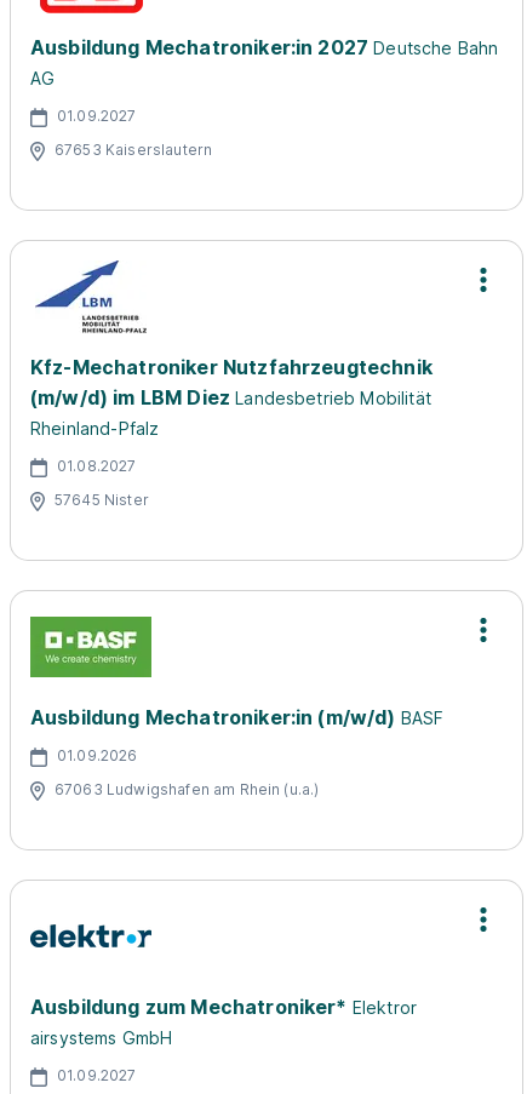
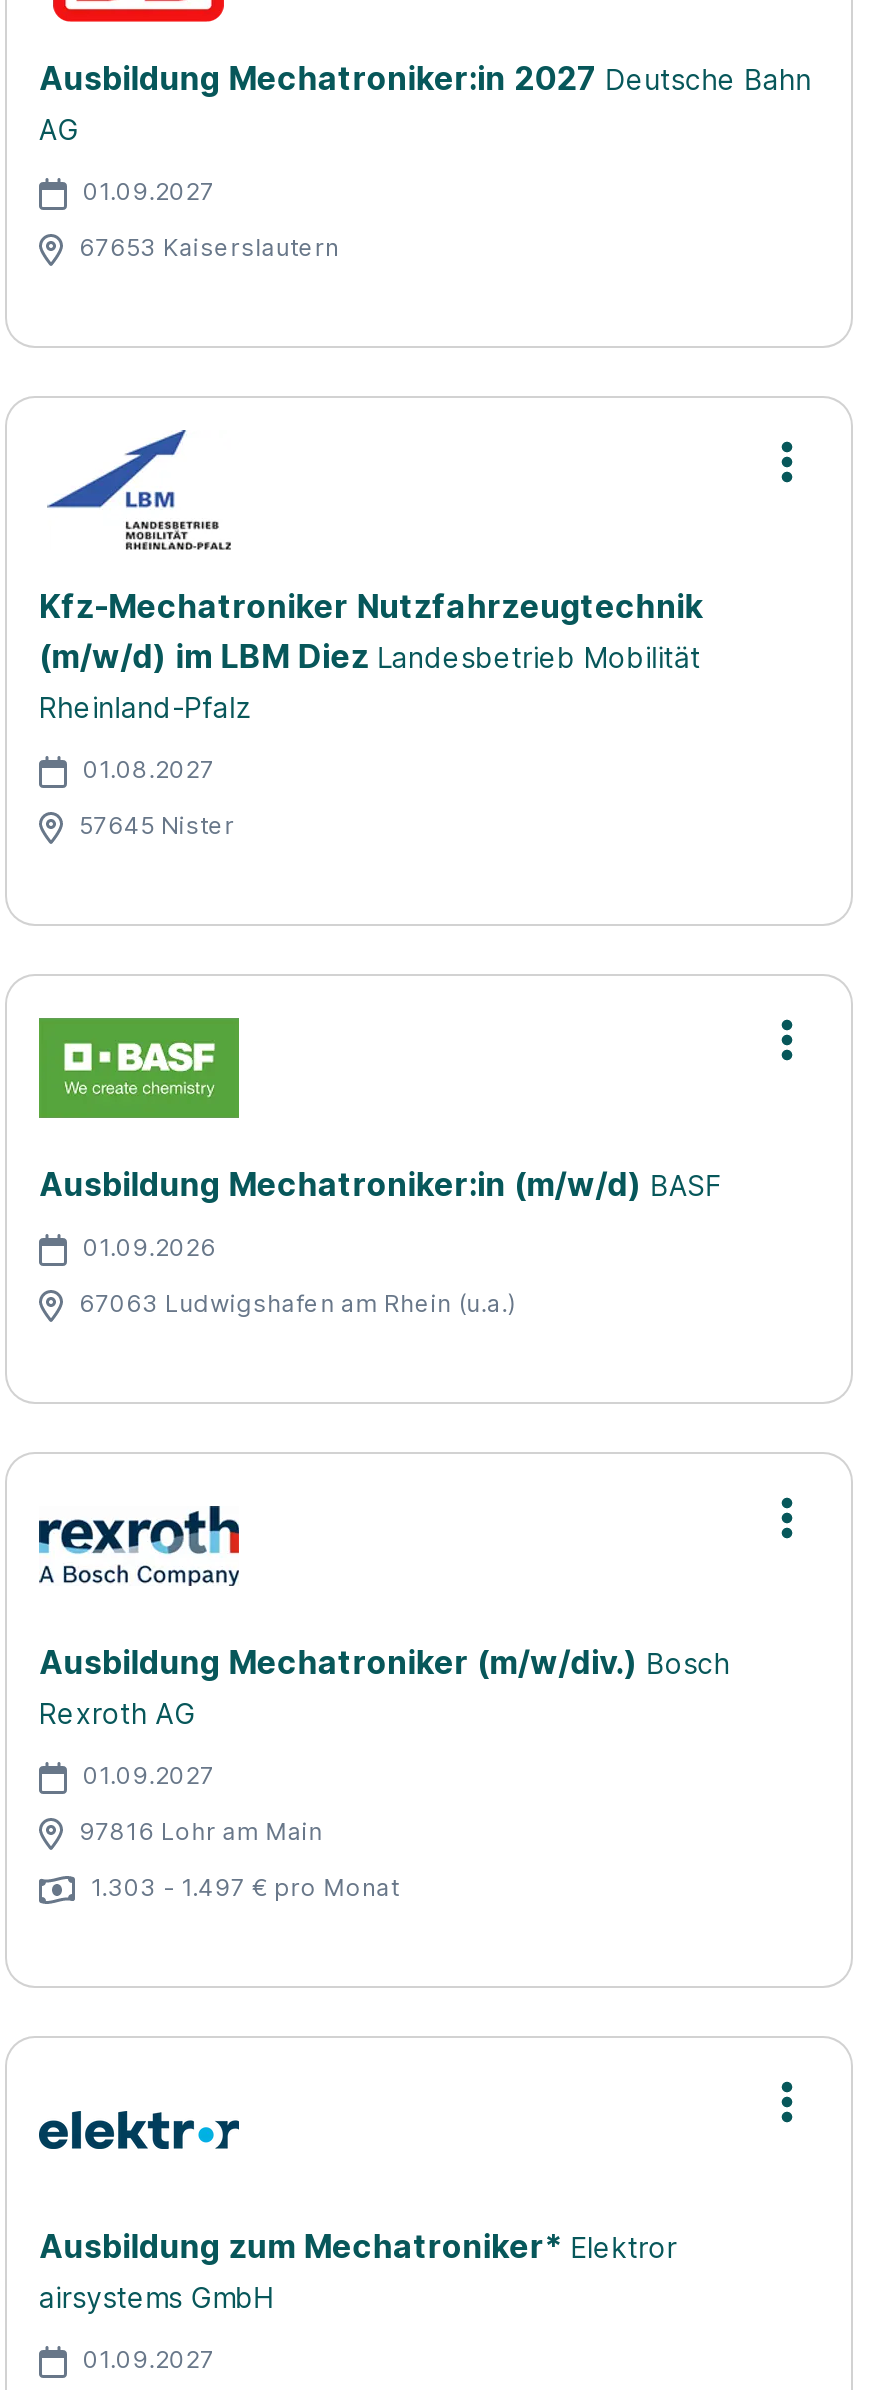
none -> [37,1504,730,1901] [image] | Ausbildung Mechatroniker (m/w/div.) Bosch | Rexroth AG | 01.09.2027 | 97816 Lohr am Main | 1.303 - 1.497 € pro Monat

